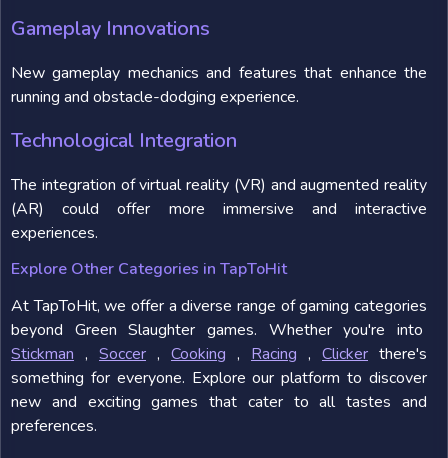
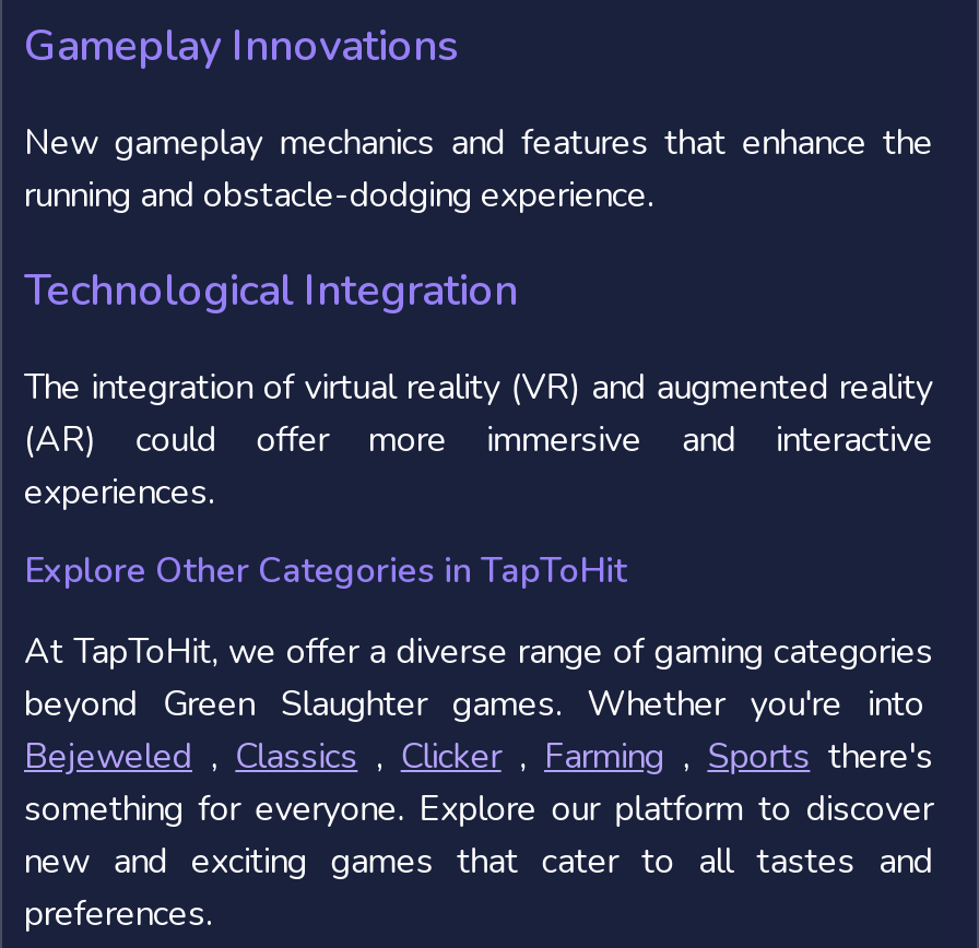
[11,343,427,365] Stickman, Soccer, Cooking, Racing, Clicker there's -> [24,733,933,781] Bejeweled, Classics, Clicker, Farming, Sports there's

